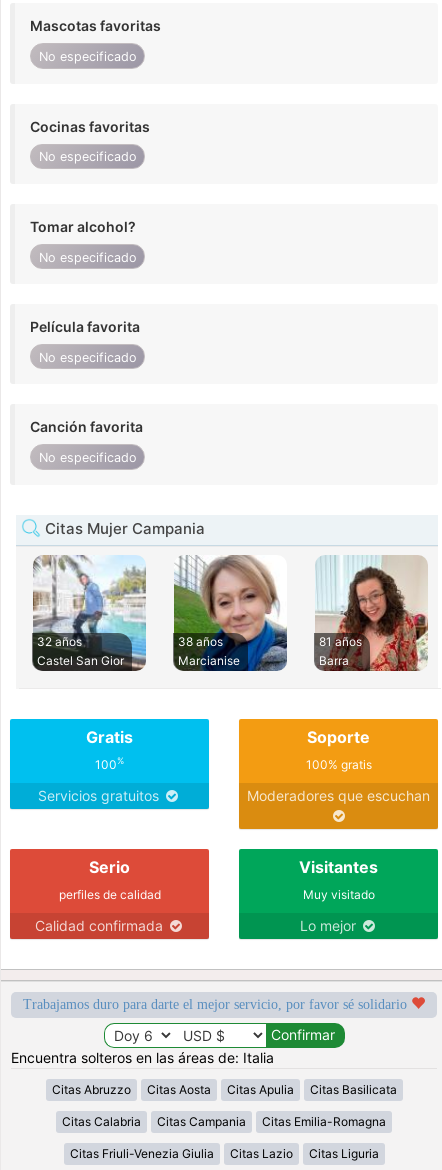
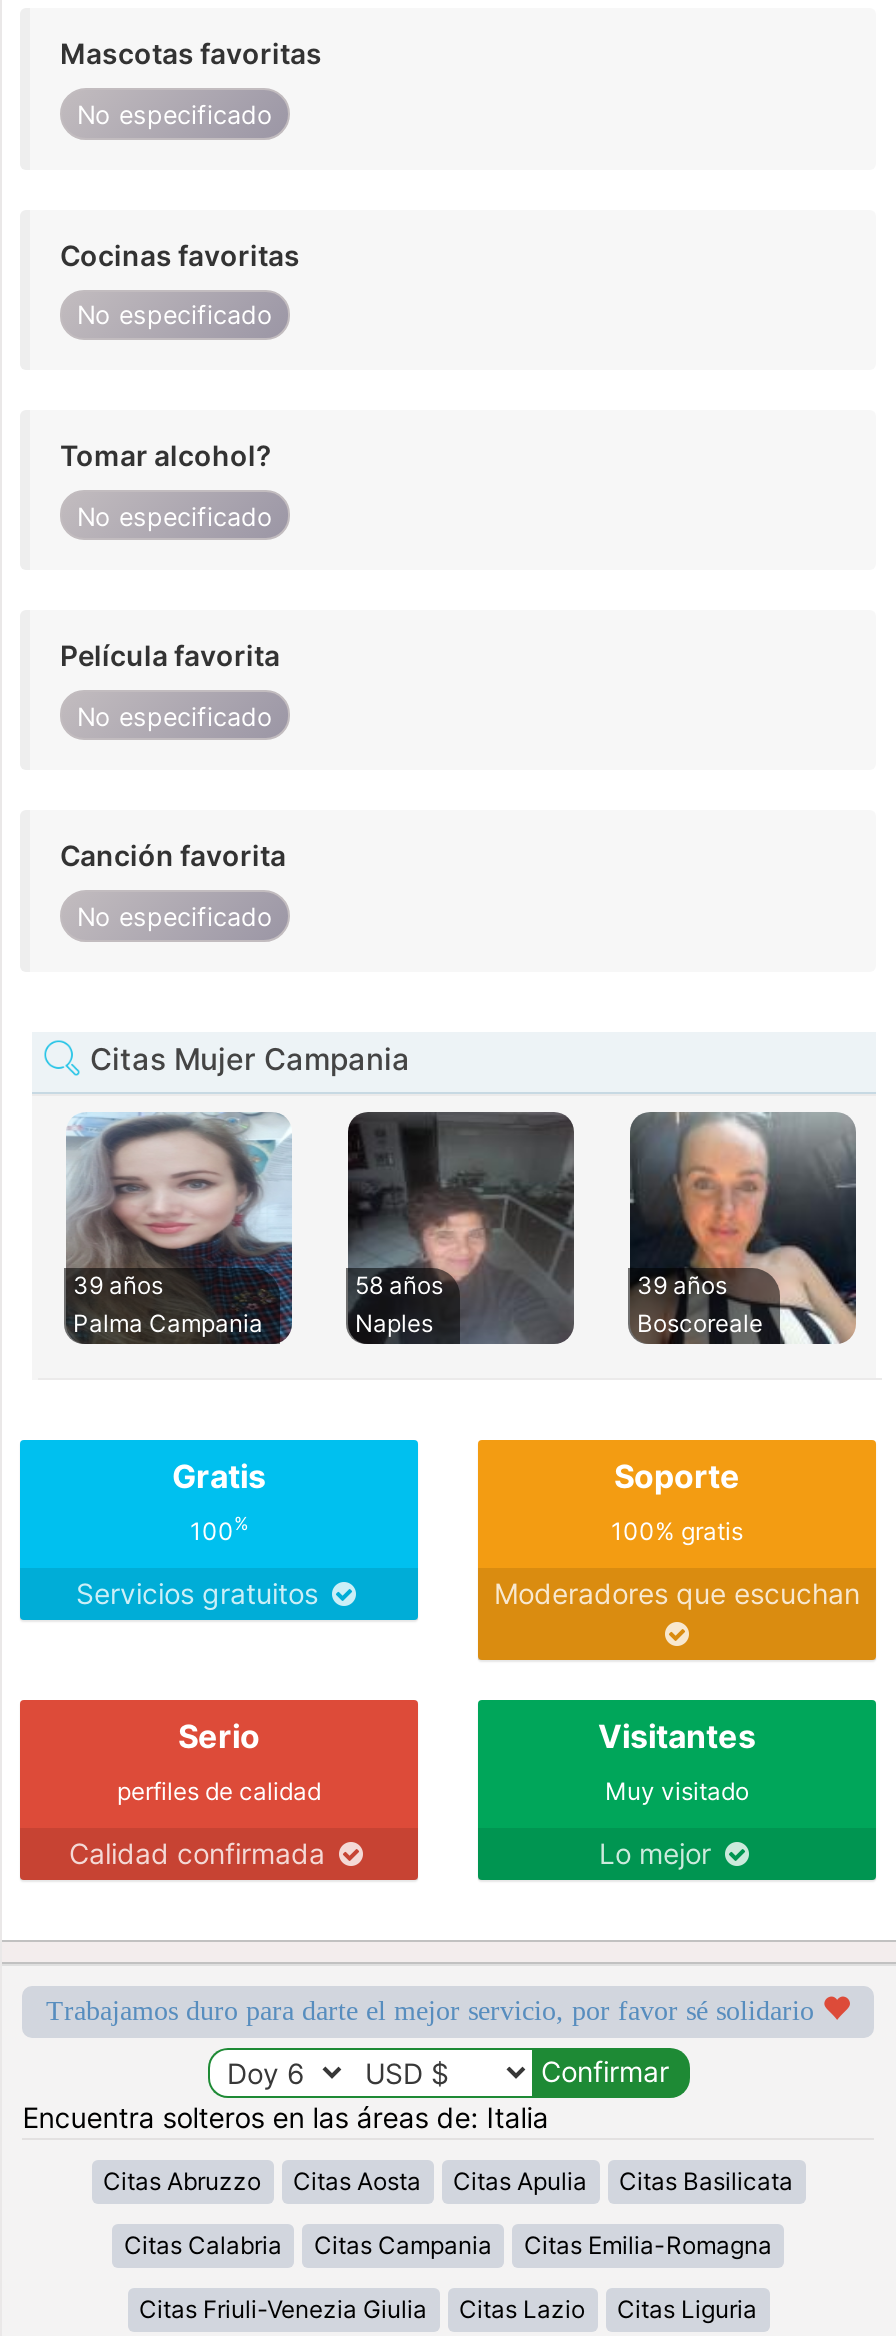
[33,554,147,668] [image] | 32 años | Castel San Gior -> [66,1112,294,1337] [image] | 39 años | Palma Campania
[173,555,287,671] [image] | 38 años | Marcianise -> [346,1110,576,1344] [image] | 58 años | Naples
[315,555,429,672] [image] | 81 años | Barra -> [628,1110,858,1344] [image] | 39 años | Boscoreale

